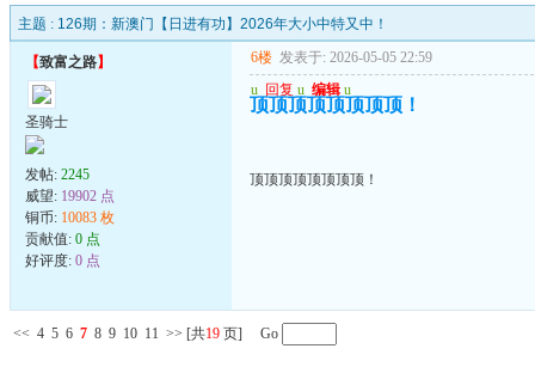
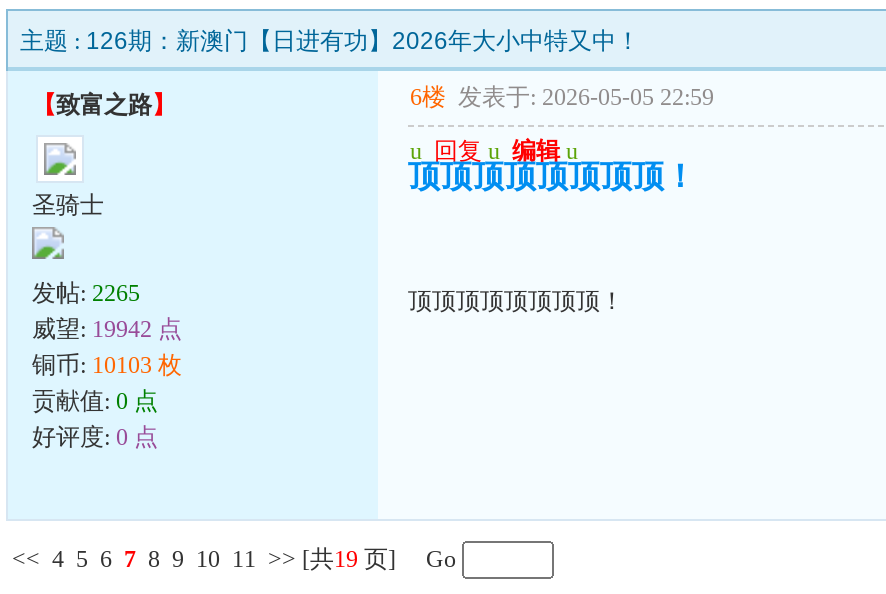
[25,166,90,183] 发帖: 2245 -> [32,279,140,307] 发帖: 2265
[25,187,115,204] 威望: 19902 点 -> [32,315,182,343] 威望: 19942 点
[25,209,115,226] 铜币: 10083 枚 -> [32,351,182,379] 铜币: 10103 枚

